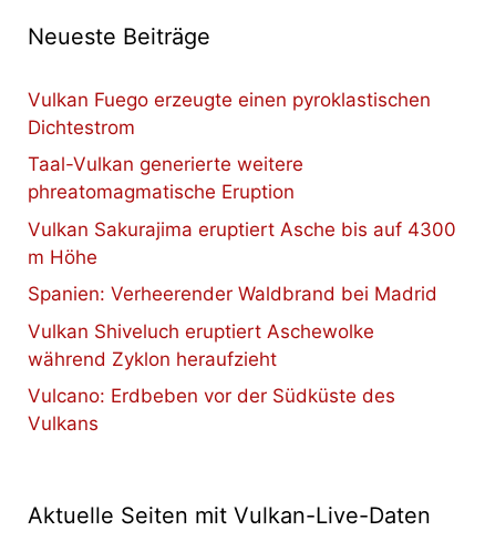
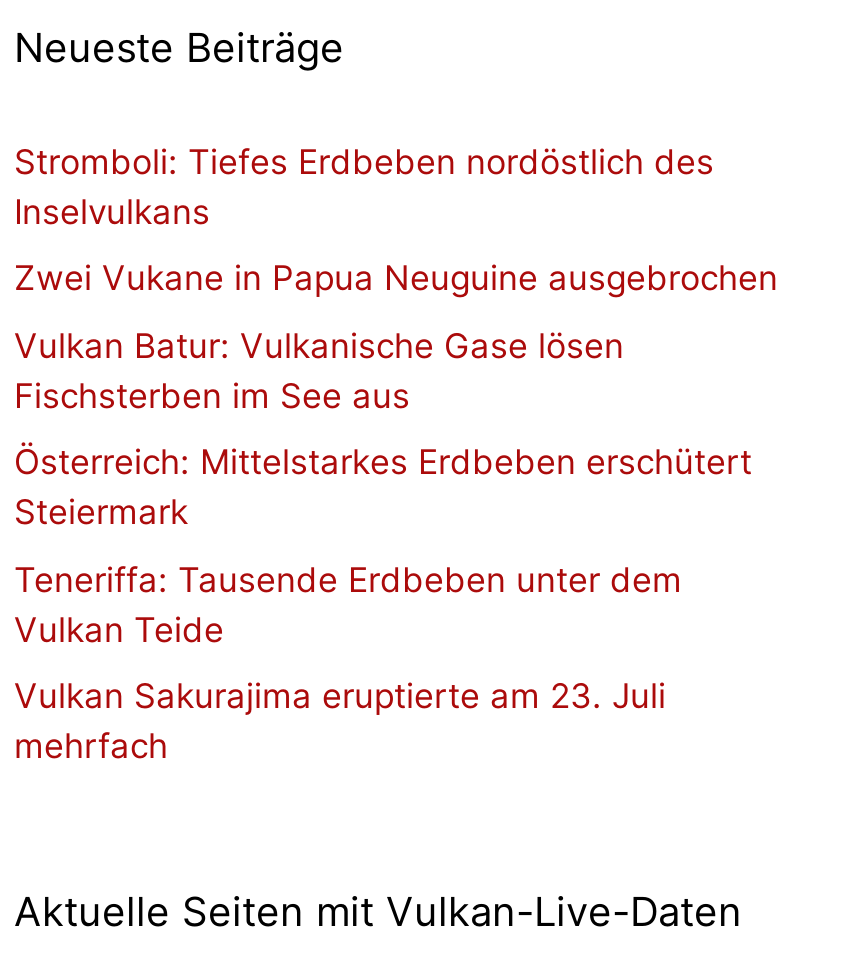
[28,88,431,138] Vulkan Fuego erzeugte einen pyroklastischen | Dichtestrom -> [14,141,714,231] Stromboli: Tiefes Erdbeben nordöstlich des | Inselvulkans
[28,153,303,203] Taal-Vulkan generierte weitere | phreatomagmatische Eruption -> [14,258,778,298] Zwei Vukane in Papua Neuguine ausgebrochen
[28,218,456,268] Vulkan Sakurajima eruptiert Asche bis auf 4300 | m Höhe -> [14,325,624,415] Vulkan Batur: Vulkanische Gase lösen | Fischsterben im See aus
[28,283,437,305] Spanien: Verheerender Waldbrand bei Madrid -> [14,442,752,532] Österreich: Mittelstarkes Erdbeben erschütert | Steiermark
[28,320,374,370] Vulkan Shiveluch eruptiert Aschewolke | während Zyklon heraufzieht -> [14,559,682,649] Teneriffa: Tausende Erdbeben unter dem | Vulkan Teide
[28,385,395,435] Vulcano: Erdbeben vor der Südküste des | Vulkans -> [14,676,666,766] Vulkan Sakurajima eruptierte am 23. Juli | mehrfach

